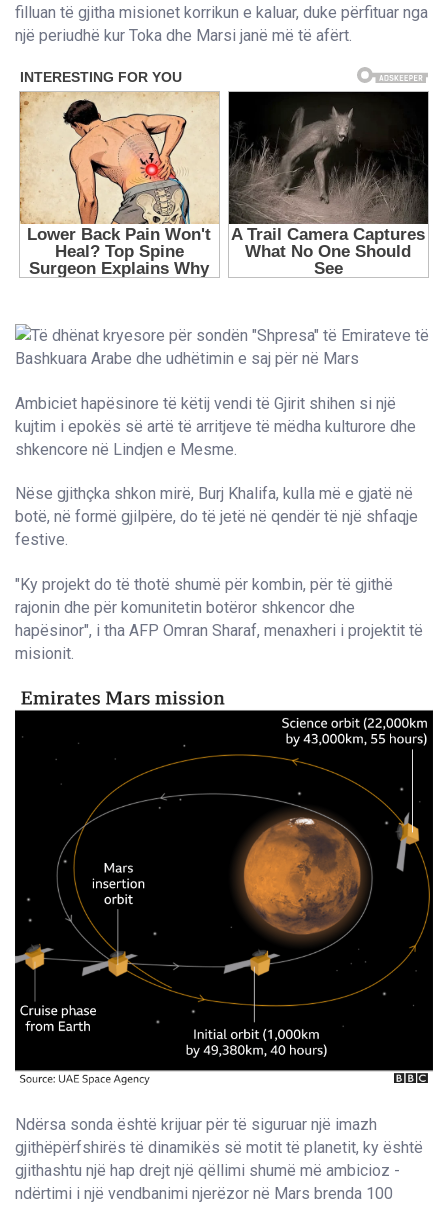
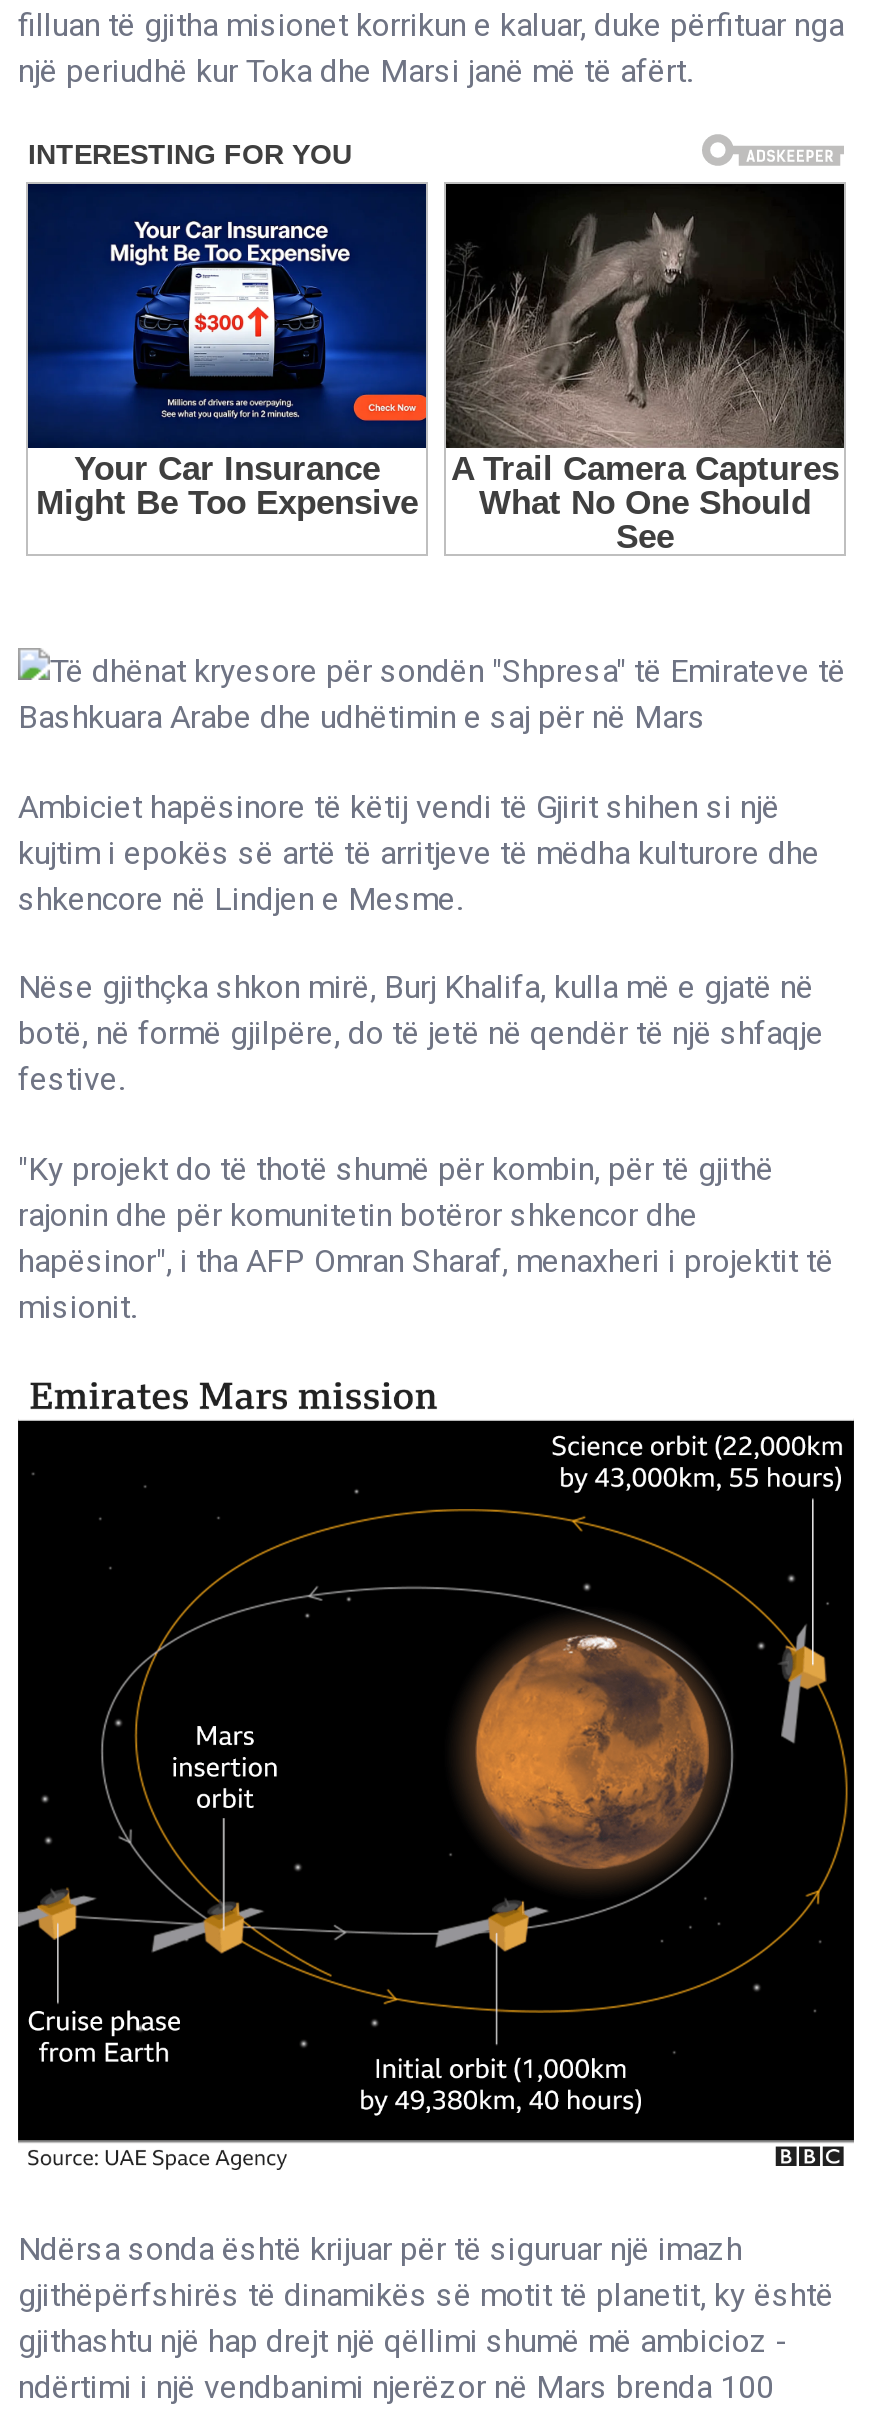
[19,91,220,278] [image] -> [26,182,428,554] [image]

